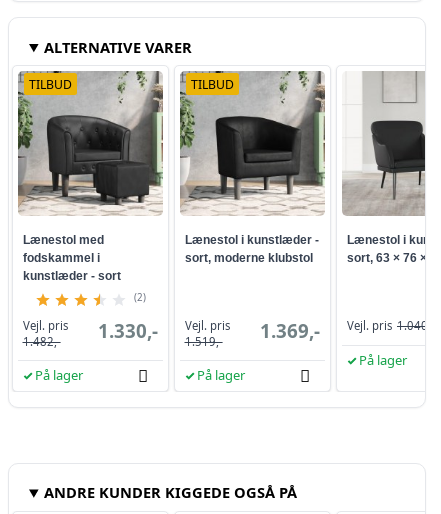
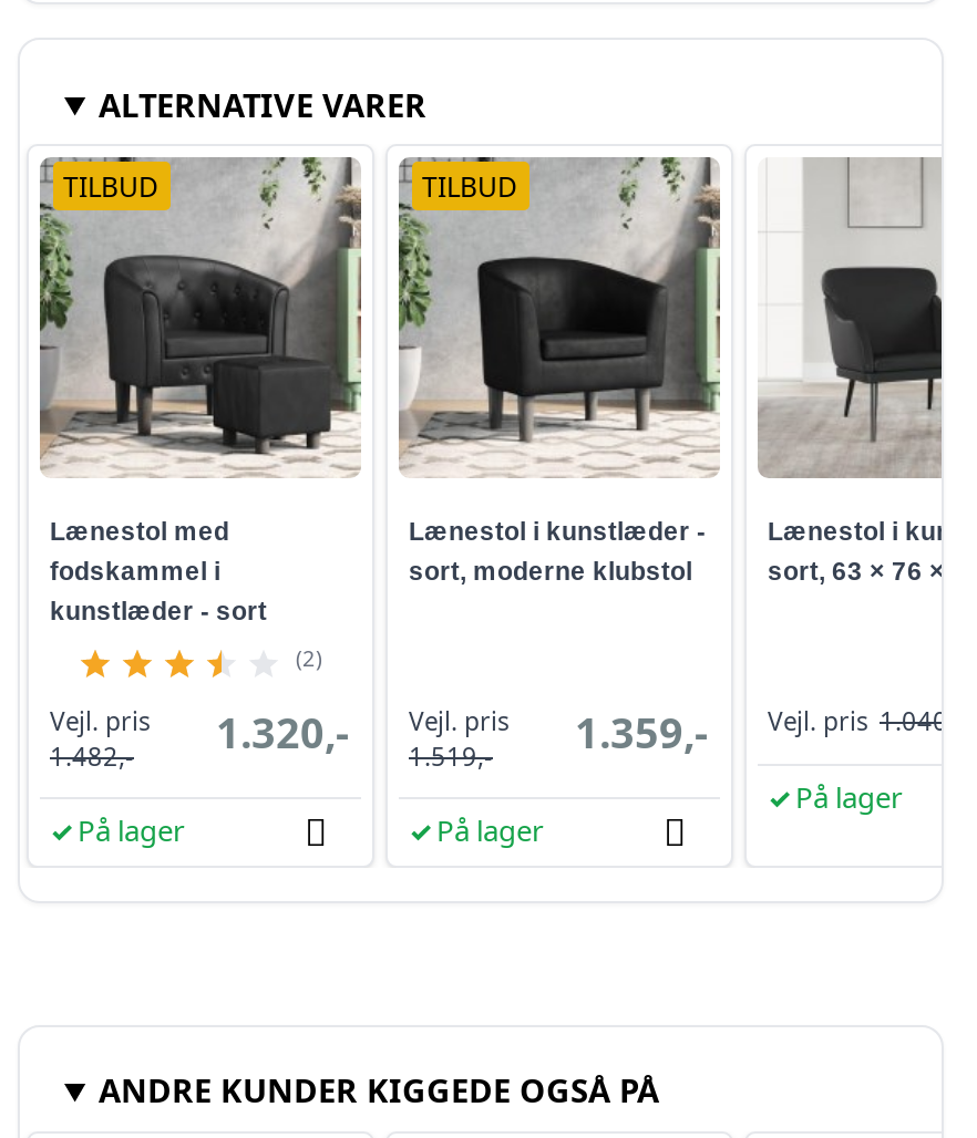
[97,318,157,343] 1.330,- -> [216,705,349,760] 1.320,-
[259,318,319,343] 1.369,- -> [575,705,708,760] 1.359,-

